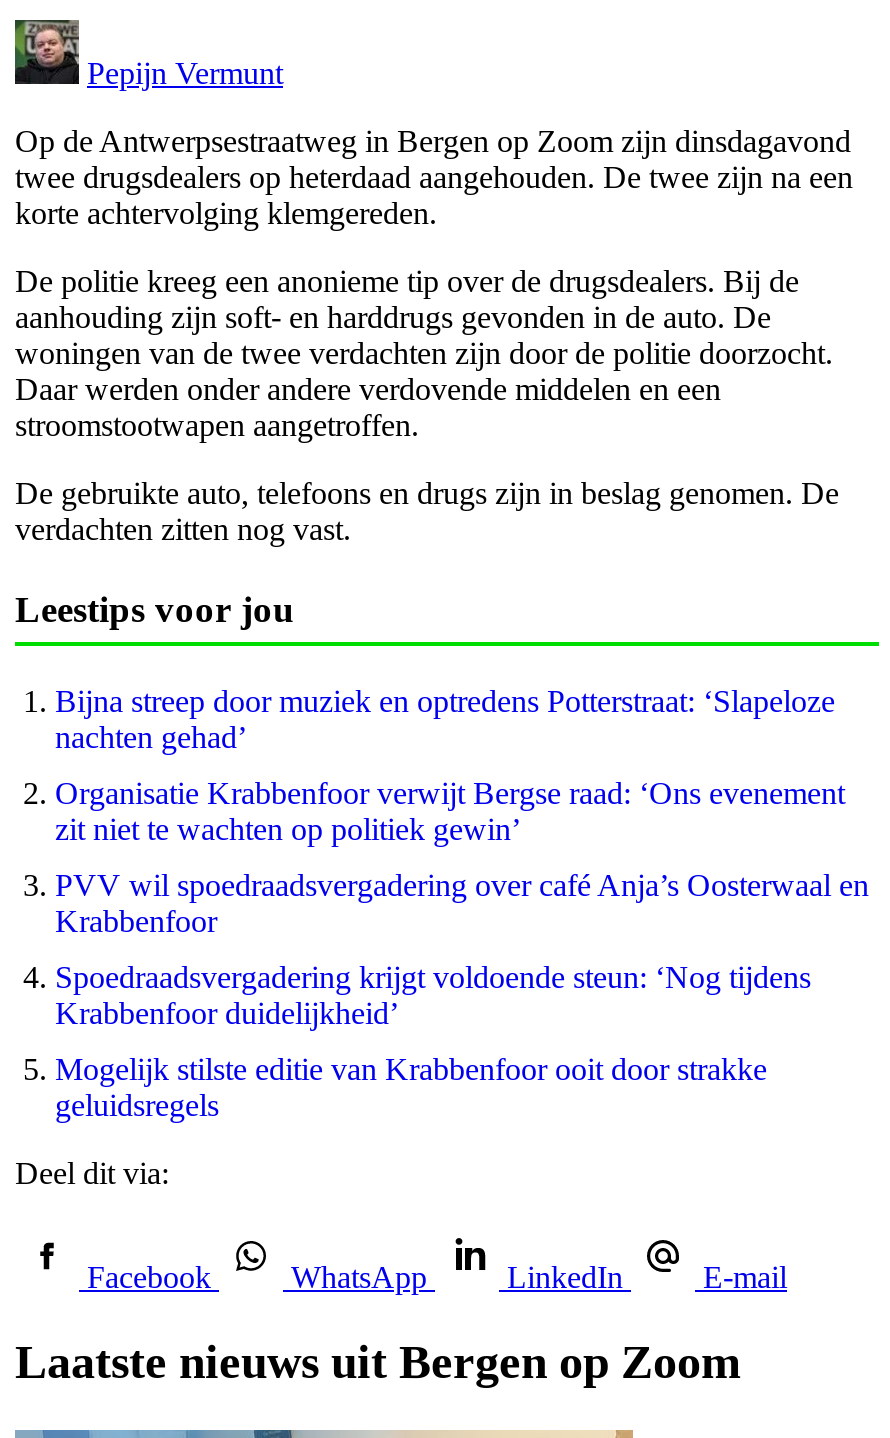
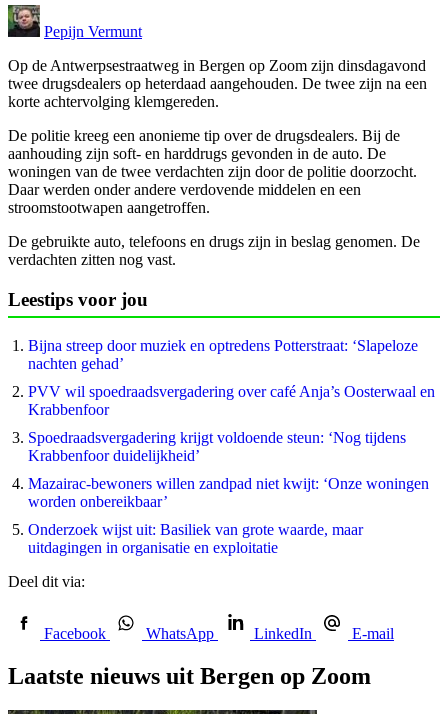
[55,776,845,846] Organisatie Krabbenfoor verwijt Bergse raad: ‘Ons evenement | zit niet te wachten op politiek gewin’ -> none
moved [55,868,869,1030] -> [28,383,435,464]: PVV wil spoedraadsvergadering over café Anja’s Oosterwaal en | Krabbenfoor | Spoedraadsvergadering krijgt voldoende steun: ‘Nog tijdens | Krabbenfoor duidelijkheid’
[55,1052,767,1122] Mogelijk stilste editie van Krabbenfoor ooit door strakke | geluidsregels -> [28,475,429,556] Mazairac-bewoners willen zandpad niet kwijt: ‘Onze woningen | worden onbereikbaar’ | Onderzoek wijst uit: Basiliek van grote waarde, maar | uitdagingen in organisatie en exploitatie

